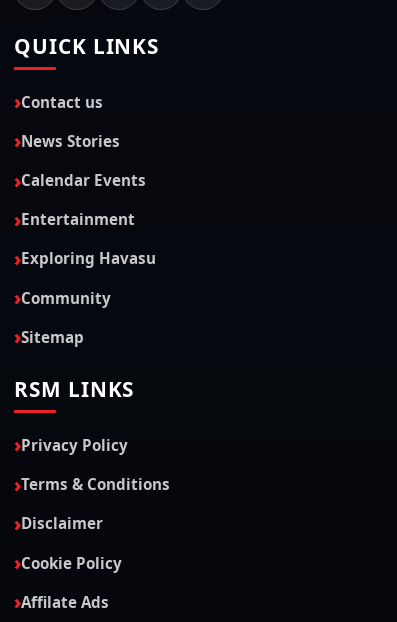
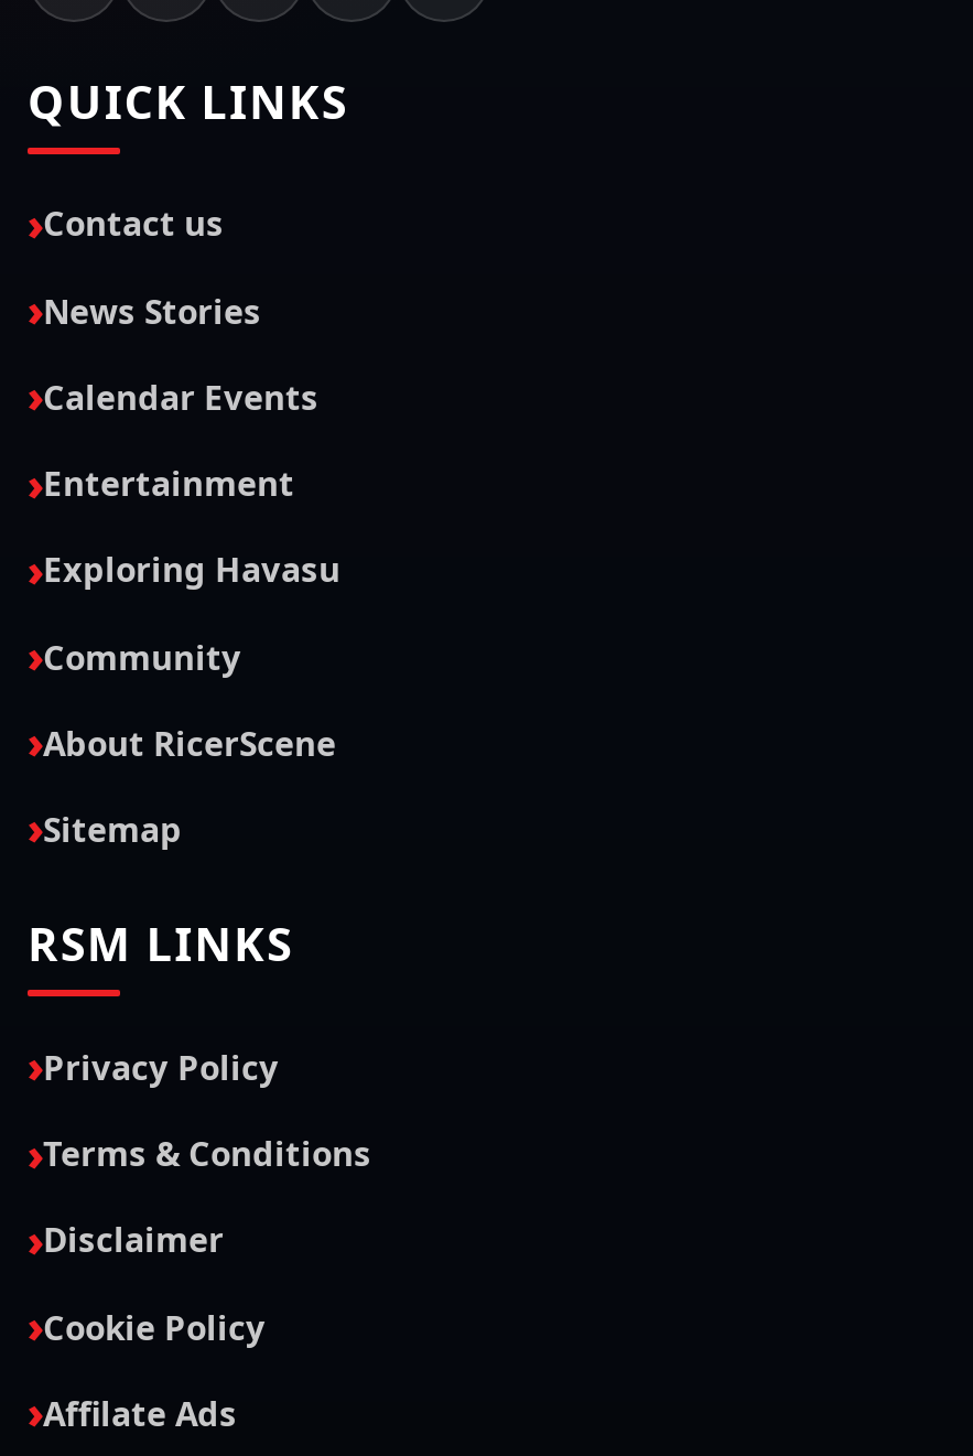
none -> [43,721,336,765] About RicerScene

